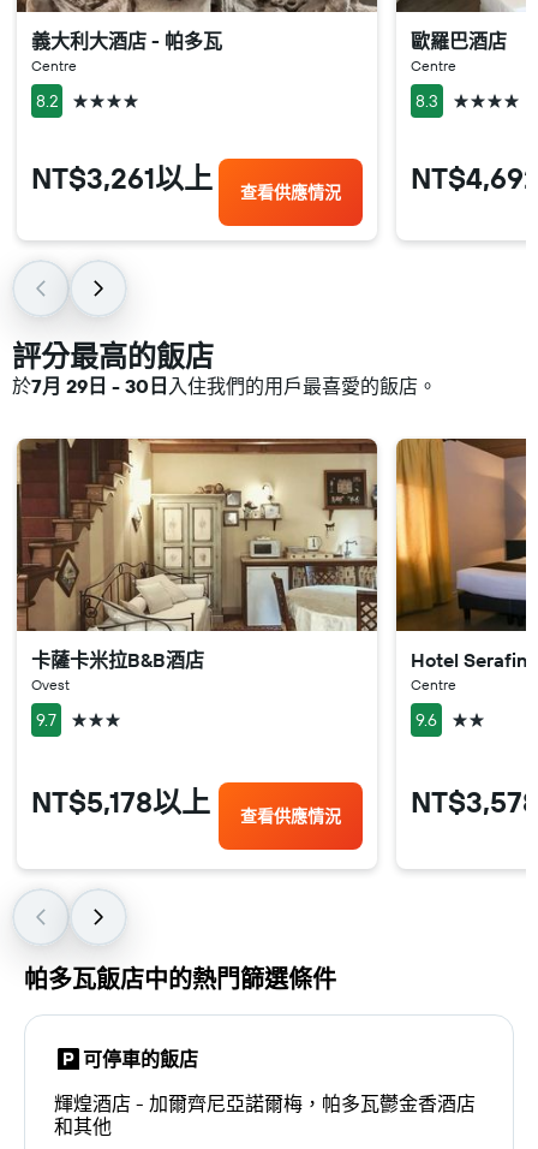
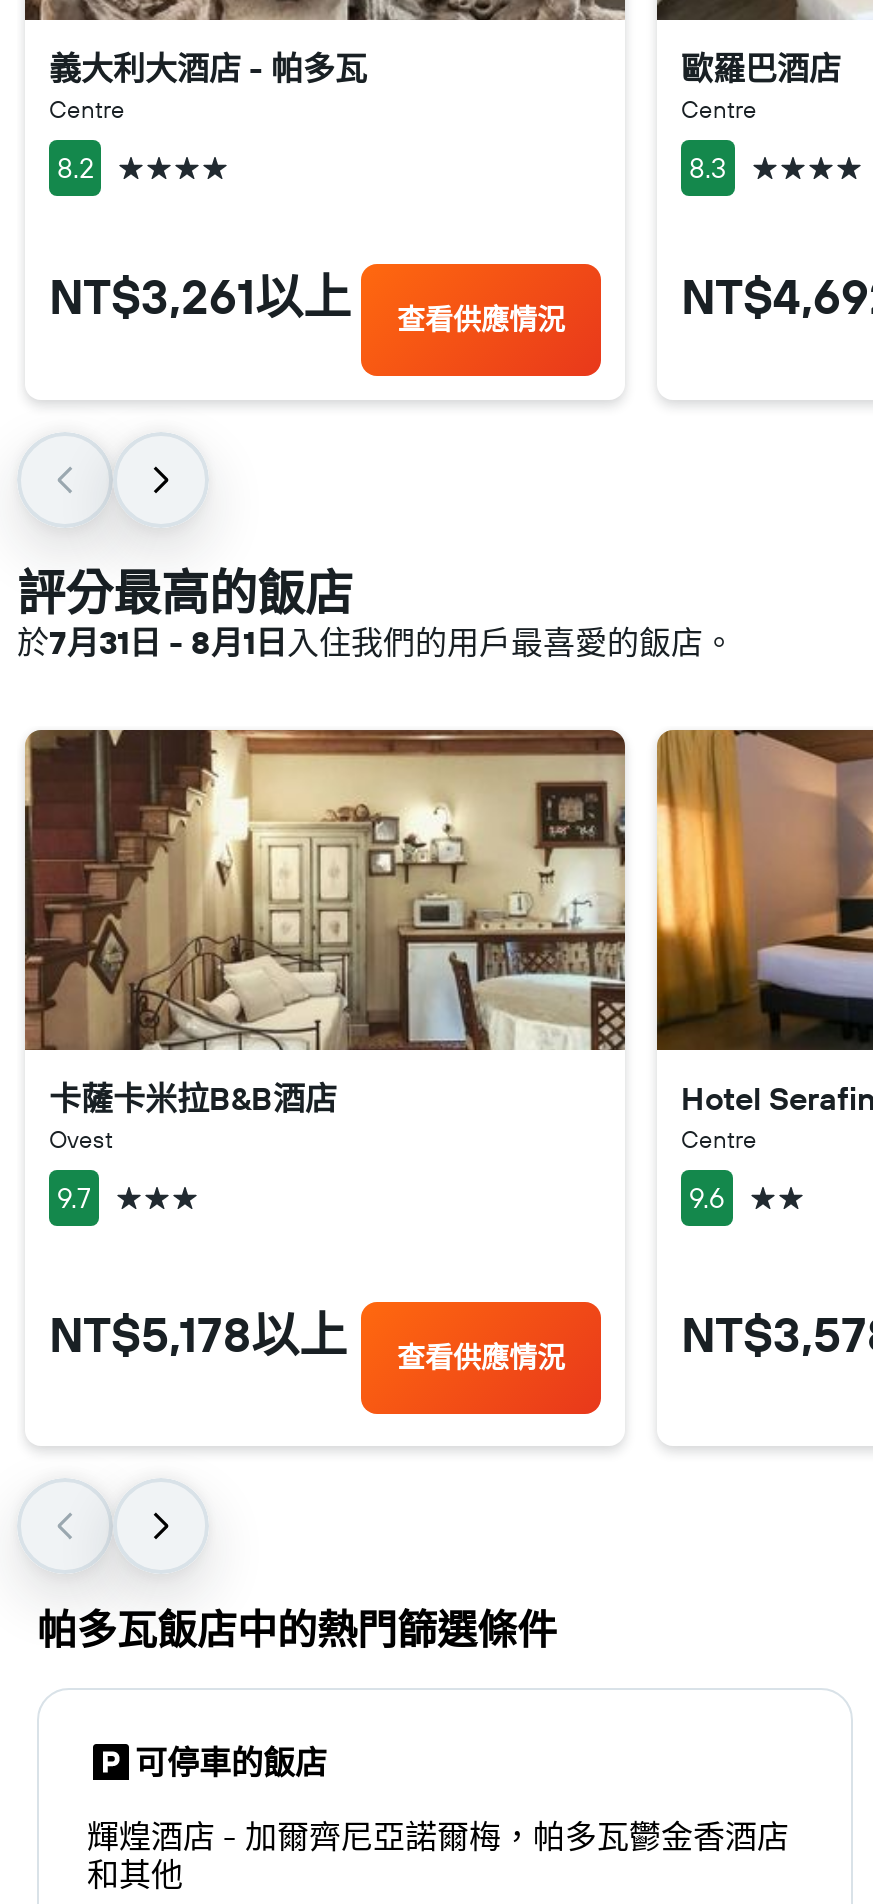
[12,374,437,398] 於7月 29日 - 30日入住我們的用戶最喜愛的飯店。 -> [17,622,735,662] 於7月31日 - 8月1日入住我們的用戶最喜愛的飯店。

